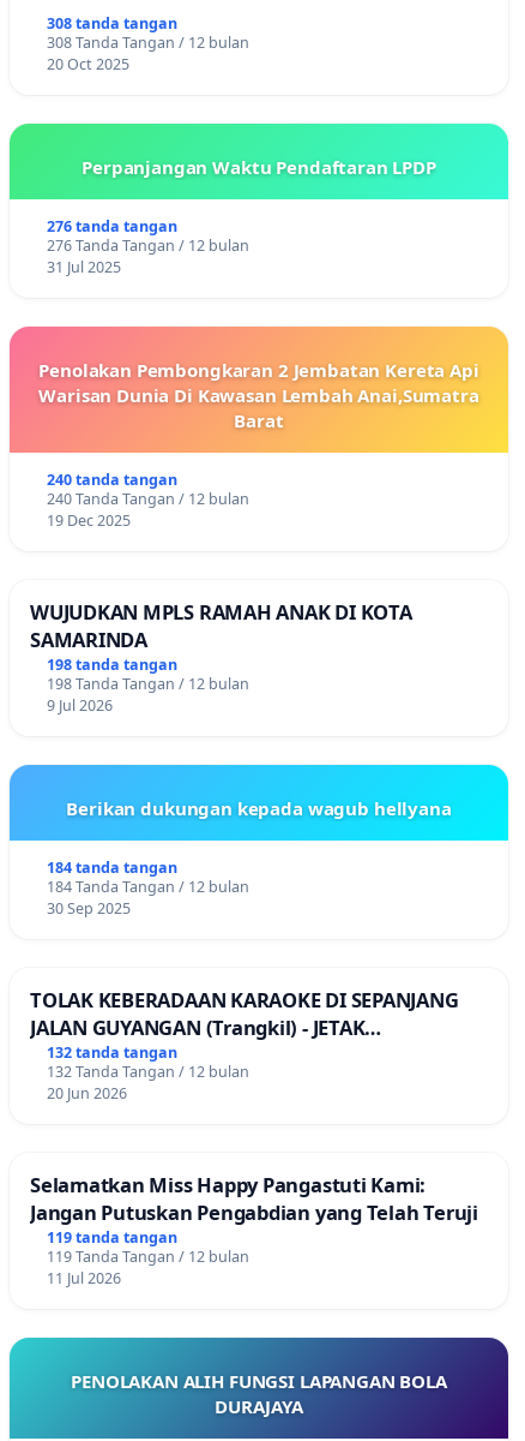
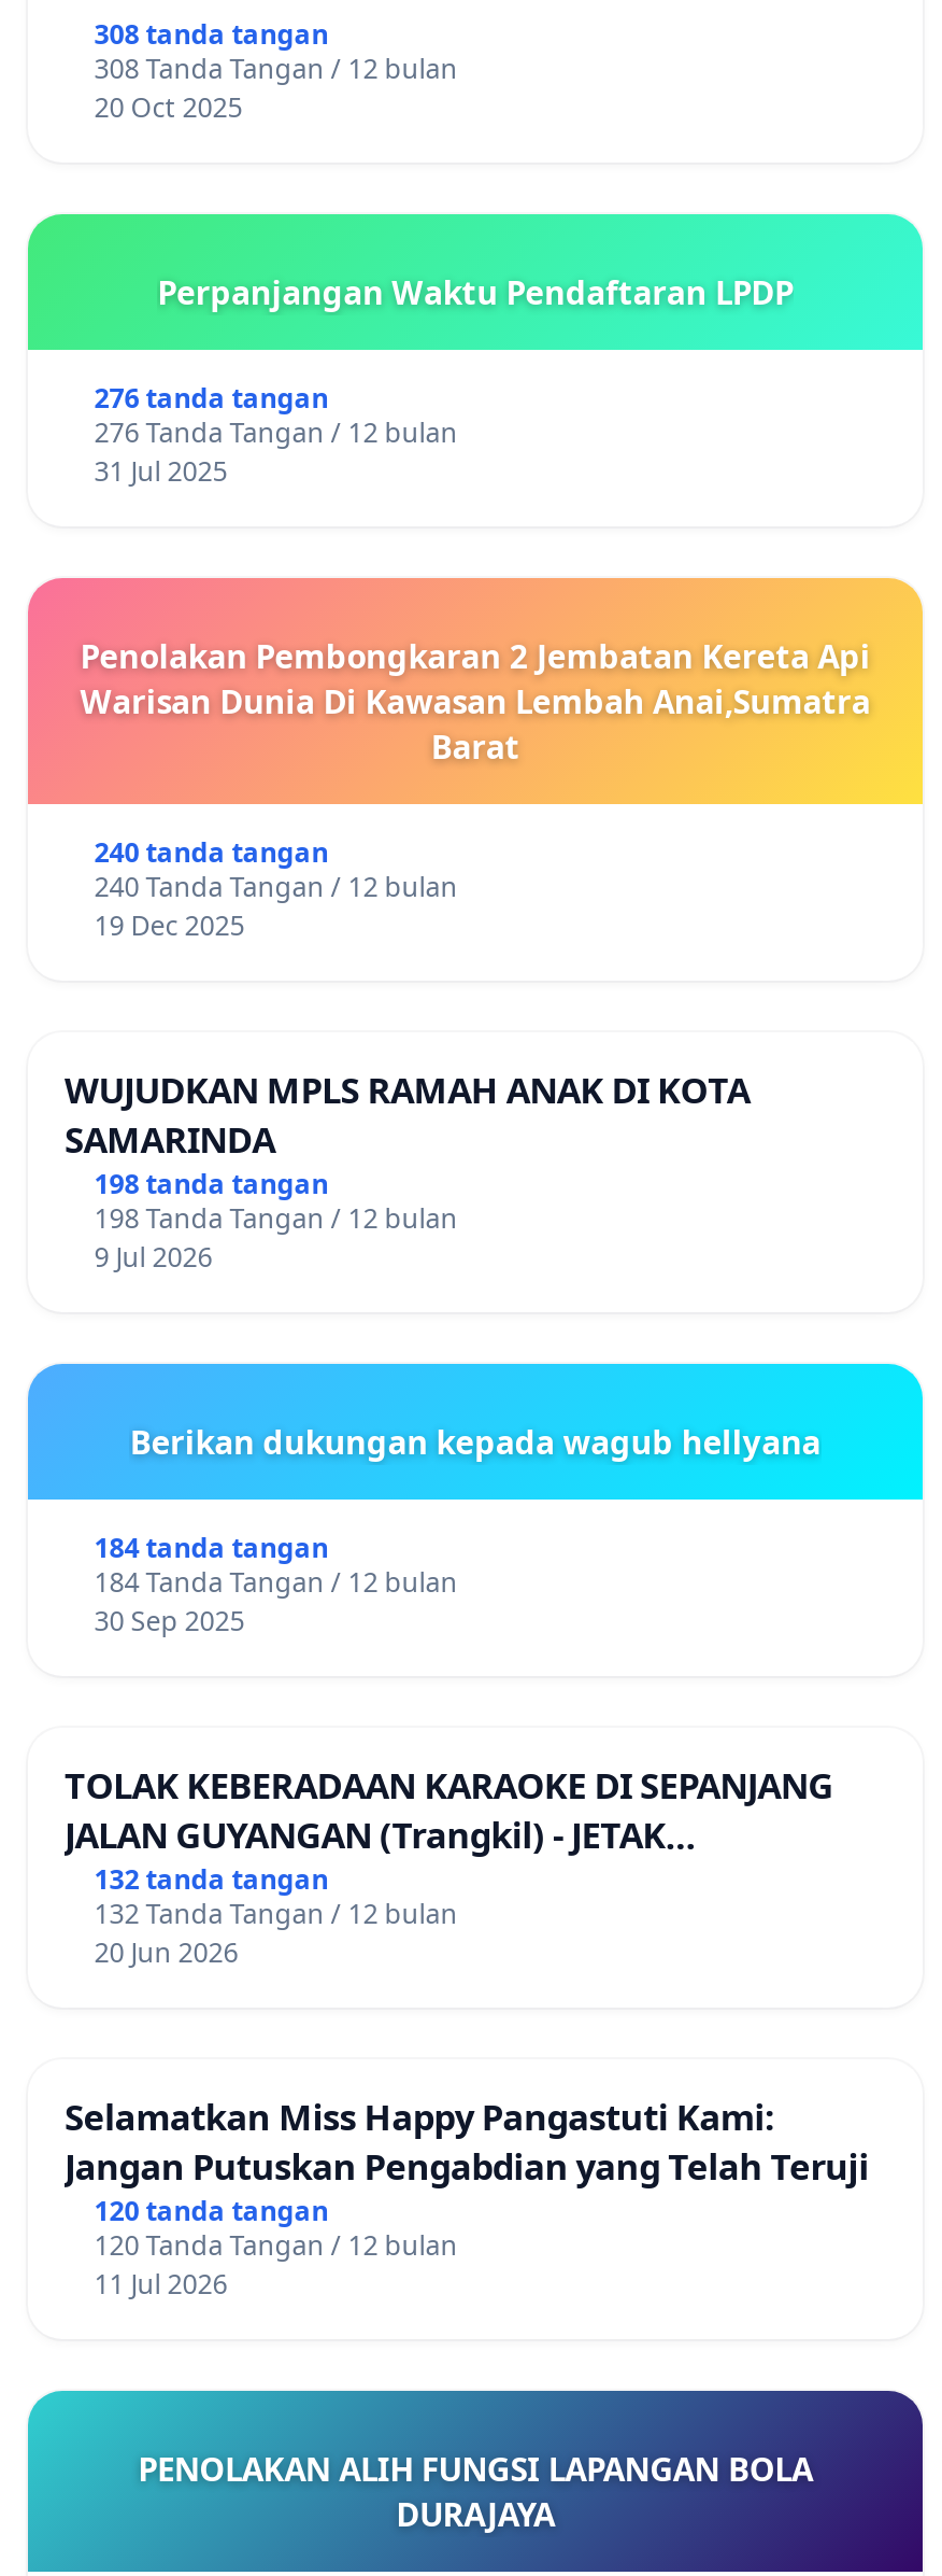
[47,1227,177,1248] 119 tanda tangan -> [94,2193,329,2229] 120 tanda tangan
[47,1246,249,1267] 119 Tanda Tangan / 12 bulan -> [94,2227,458,2264] 120 Tanda Tangan / 12 bulan

